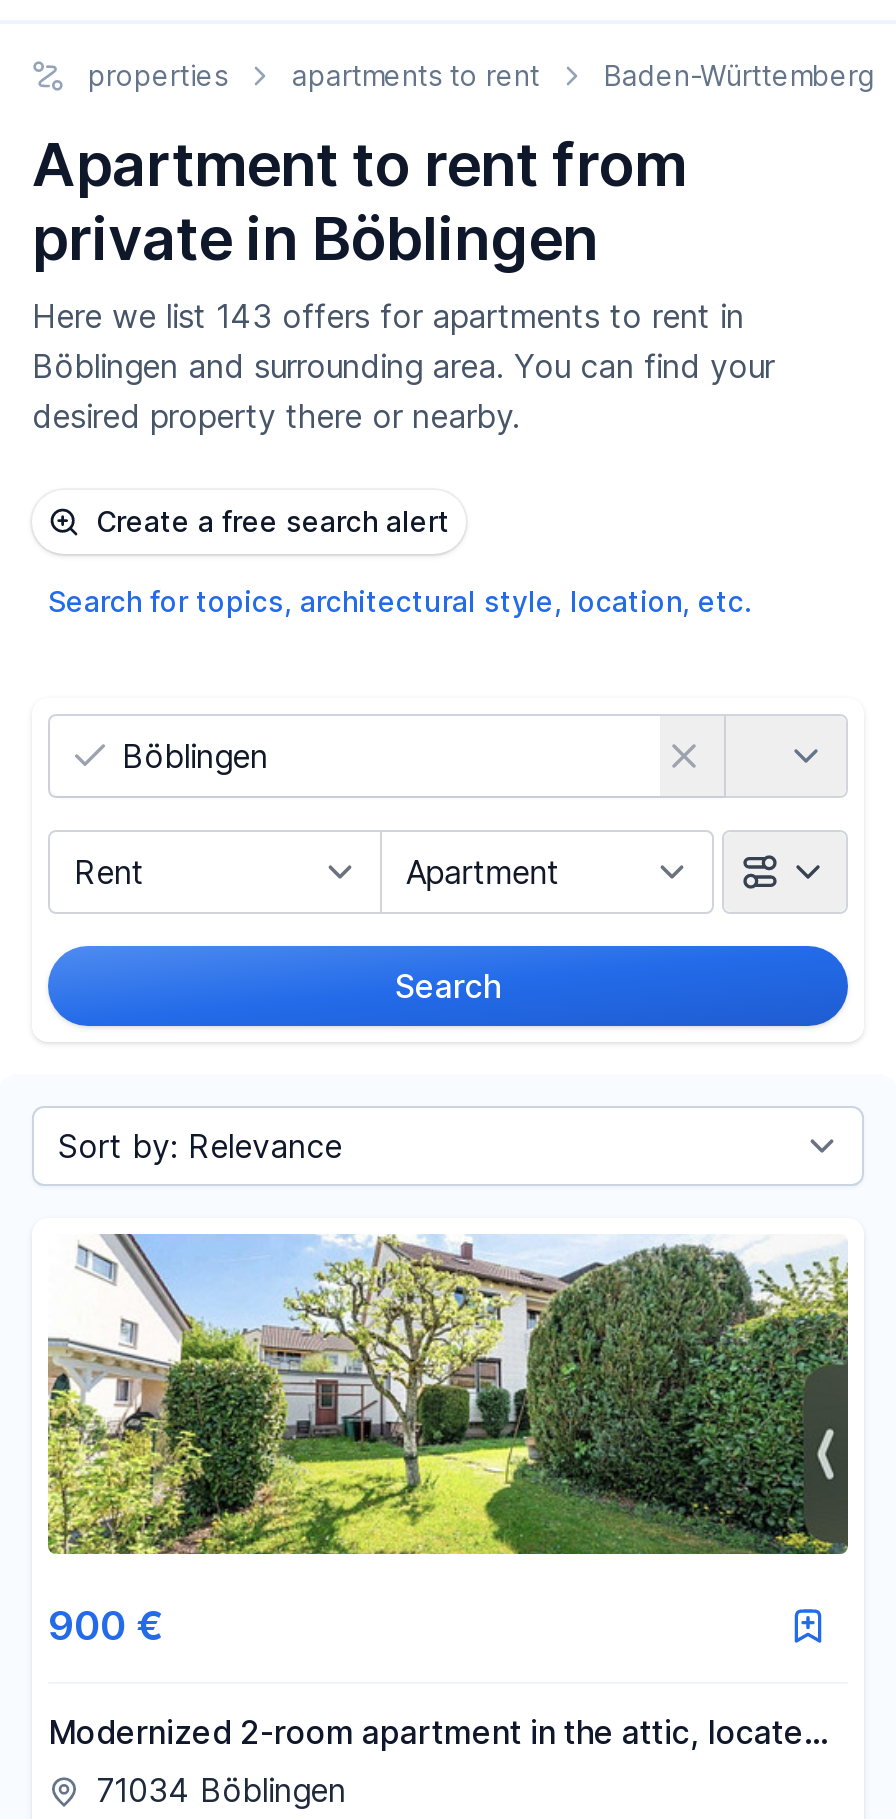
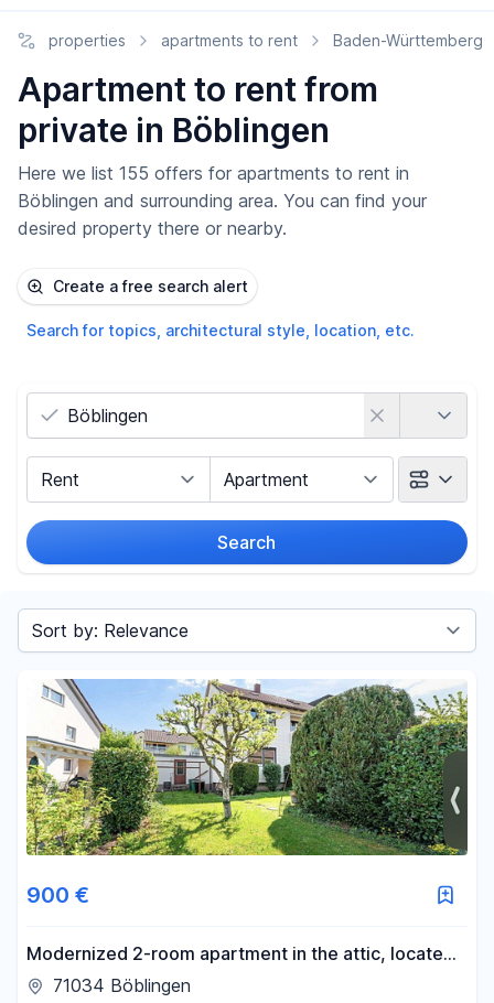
[32,296,744,336] Here we list 143 offers for apartments to rent in -> [18,162,409,184] Here we list 155 offers for apartments to rent in

